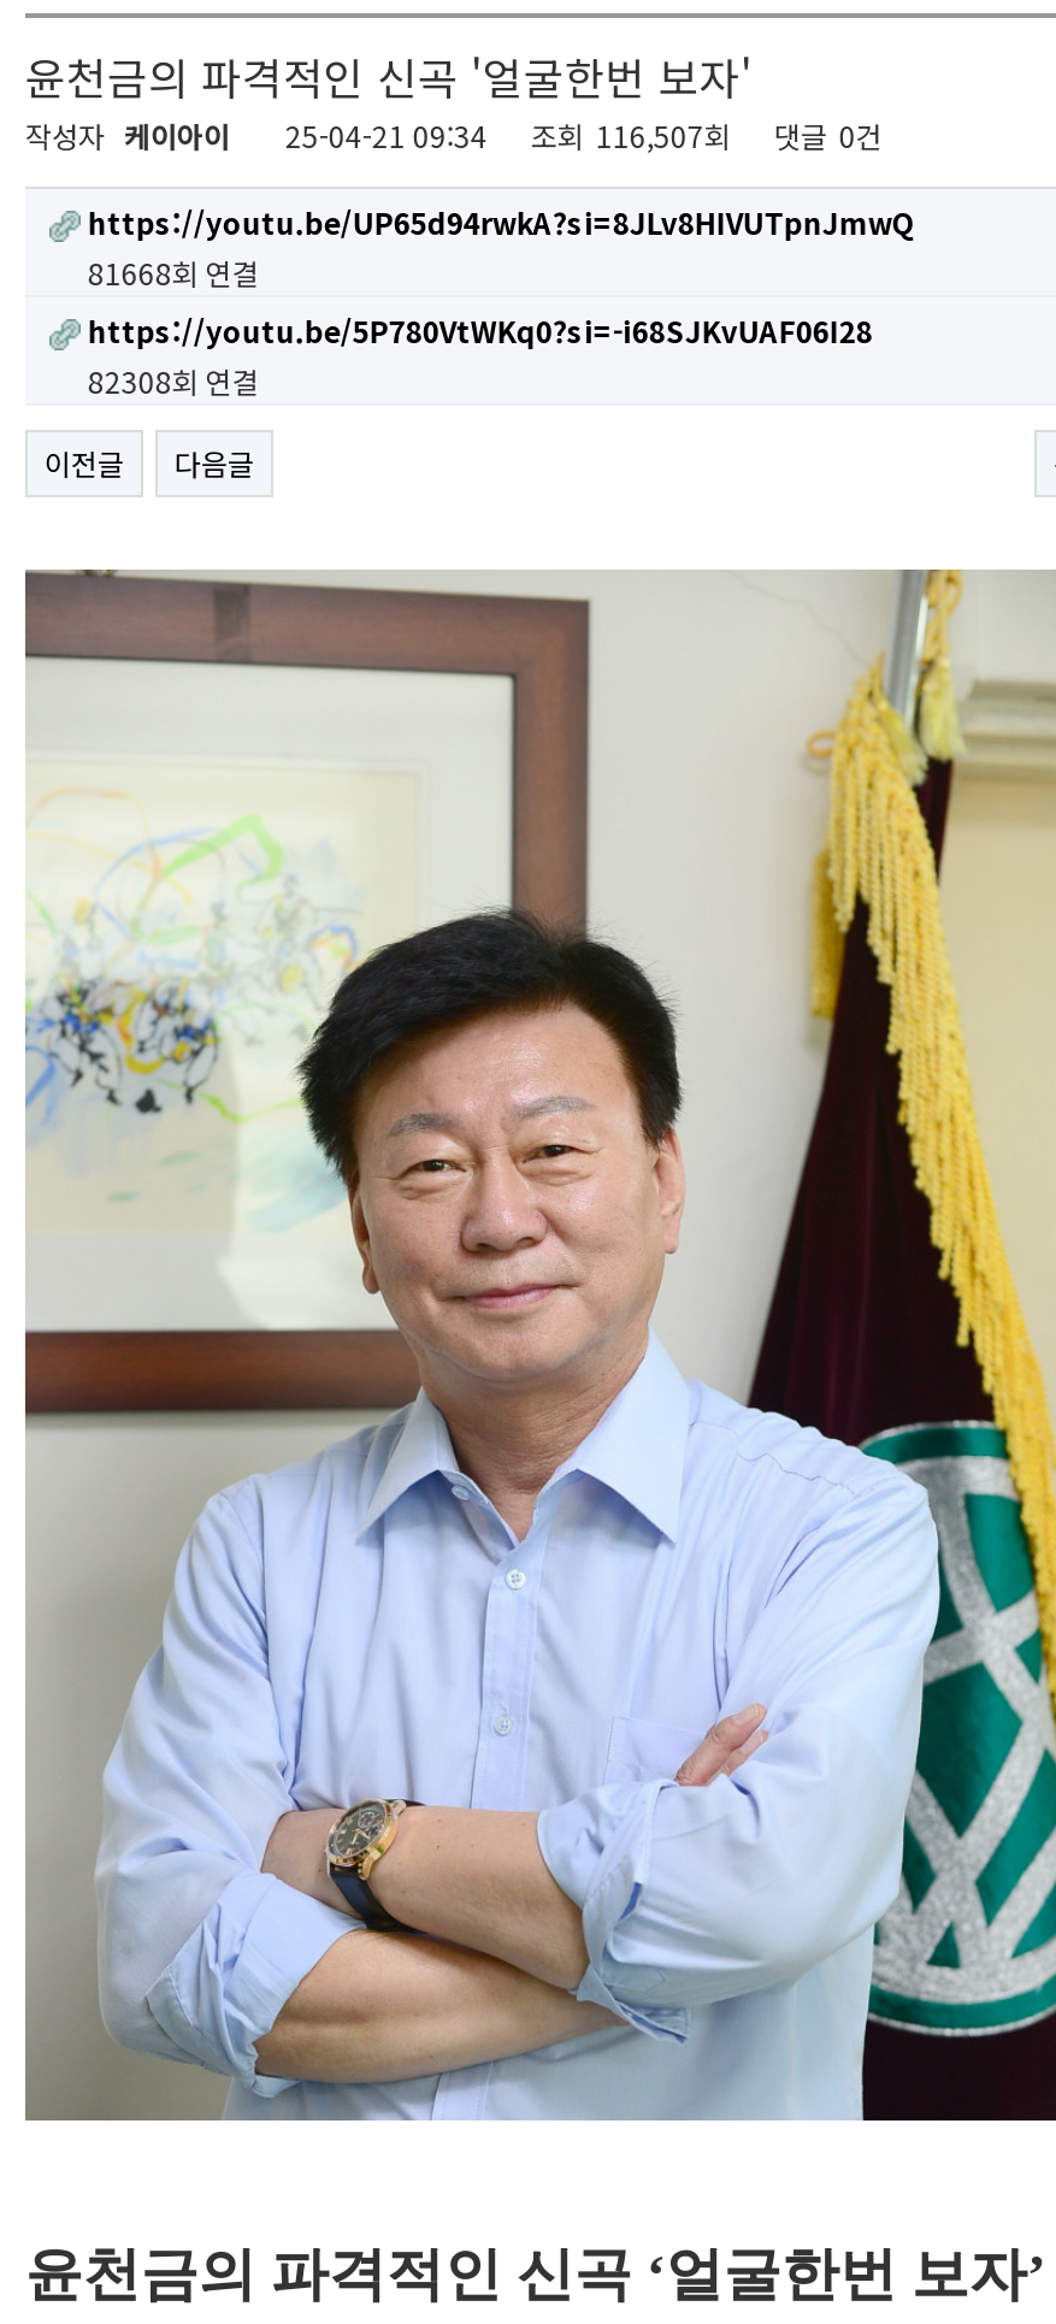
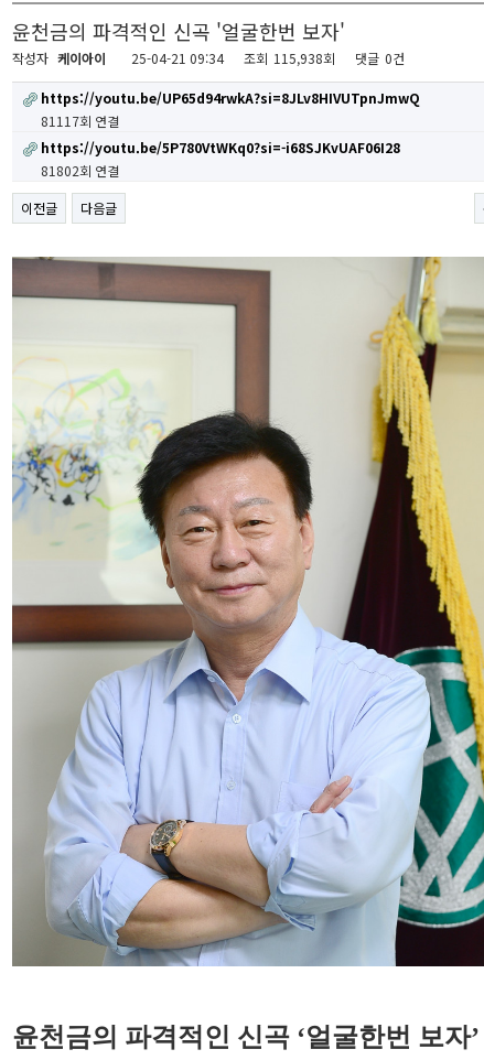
[25,114,882,155] 작성자 케이아이 25-04-21 09:34 조회 116,507회 댓글 0건 -> [12,48,405,67] 작성자 케이아이 25-04-21 09:34 조회 115,938회 댓글 0건
[88,252,259,293] 81668회 연결 -> [41,112,119,130] 81117회 연결
[88,361,259,402] 82308회 연결 -> [41,161,119,180] 81802회 연결

